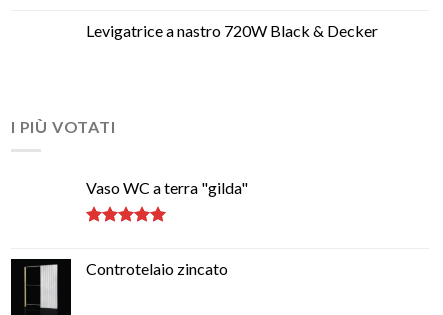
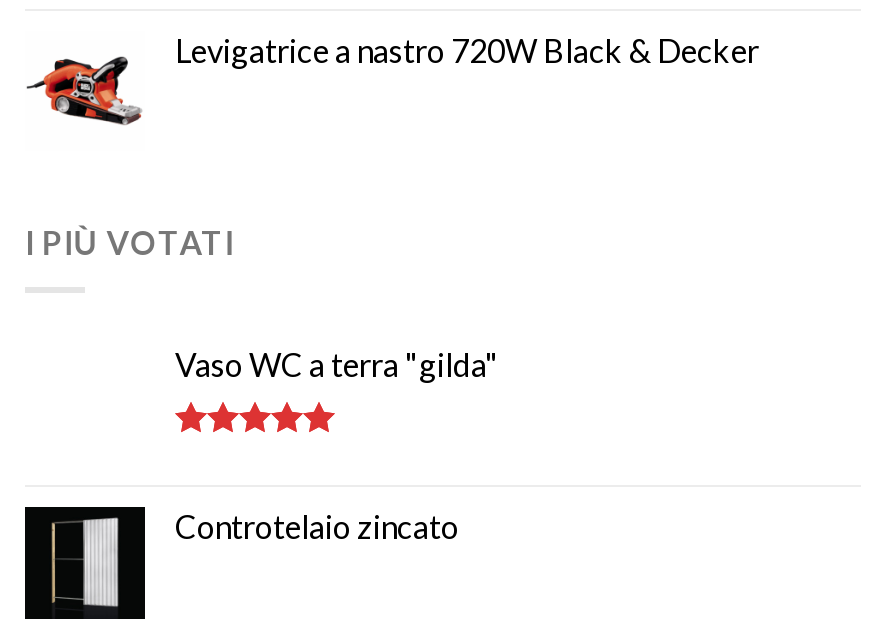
none -> [27,55,143,127] [image]

